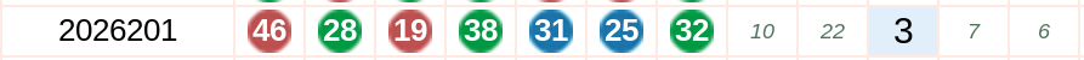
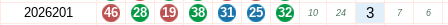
[821,19,845,43] 22 -> [336,8,346,18] 24

